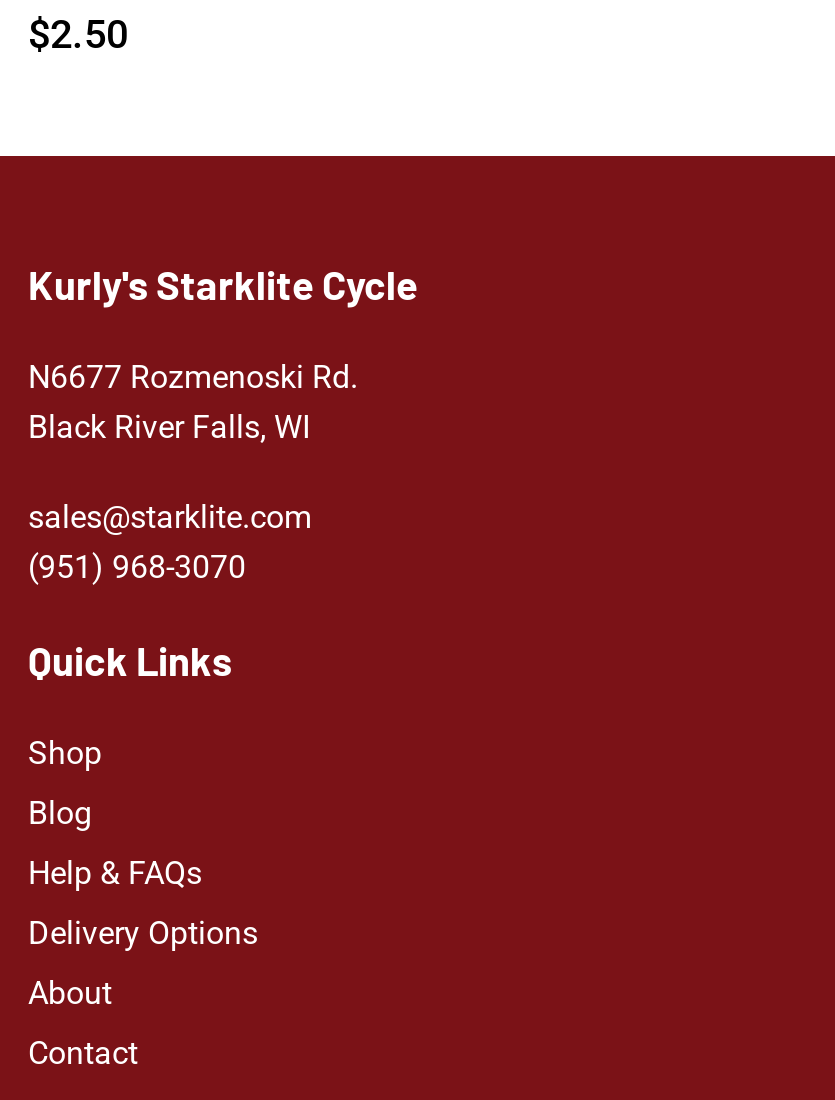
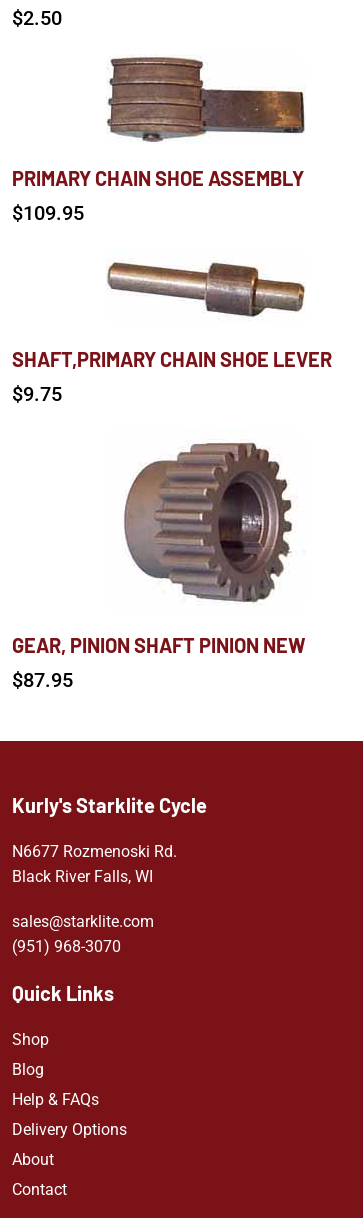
none -> [12,56,306,225] [image] | PRIMARY CHAIN SHOE ASSEMBLY | $109.95
none -> [12,261,332,406] [image] | SHAFT,PRIMARY CHAIN SHOE LEVER | $9.75
none -> [12,442,306,692] [image] | GEAR, PINION SHAFT PINION NEW | $87.95

